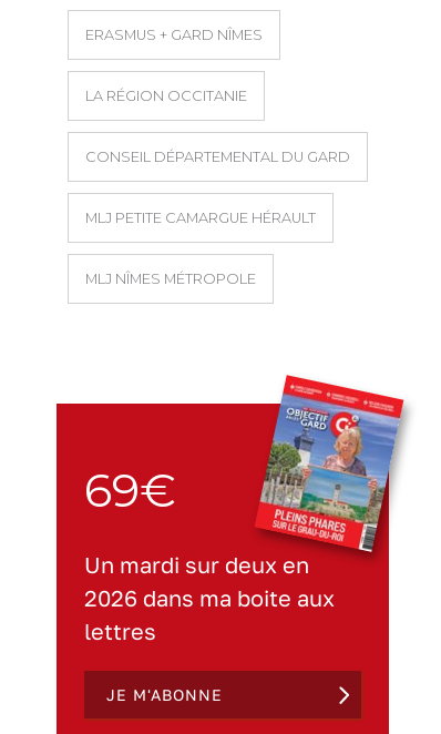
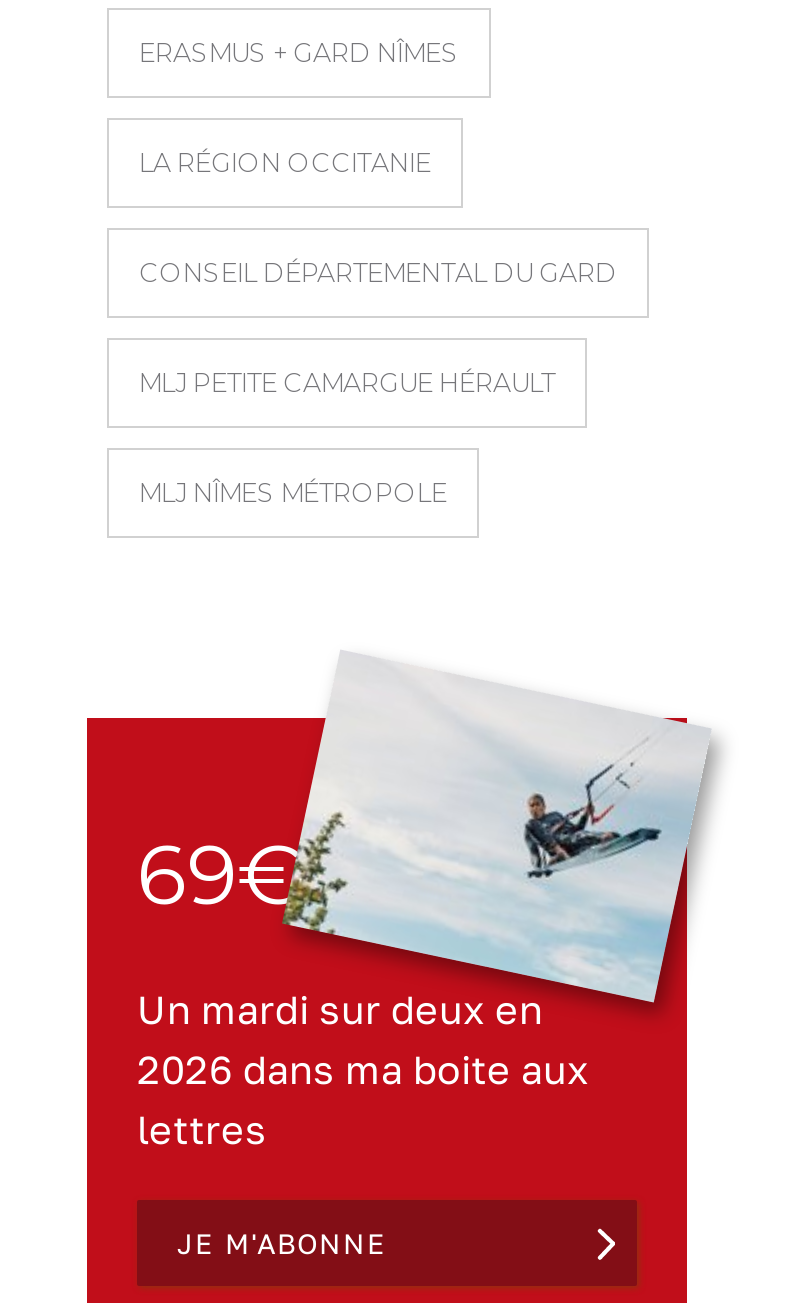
[172,369,407,565] [image] -> [291,652,717,1012] [image]

